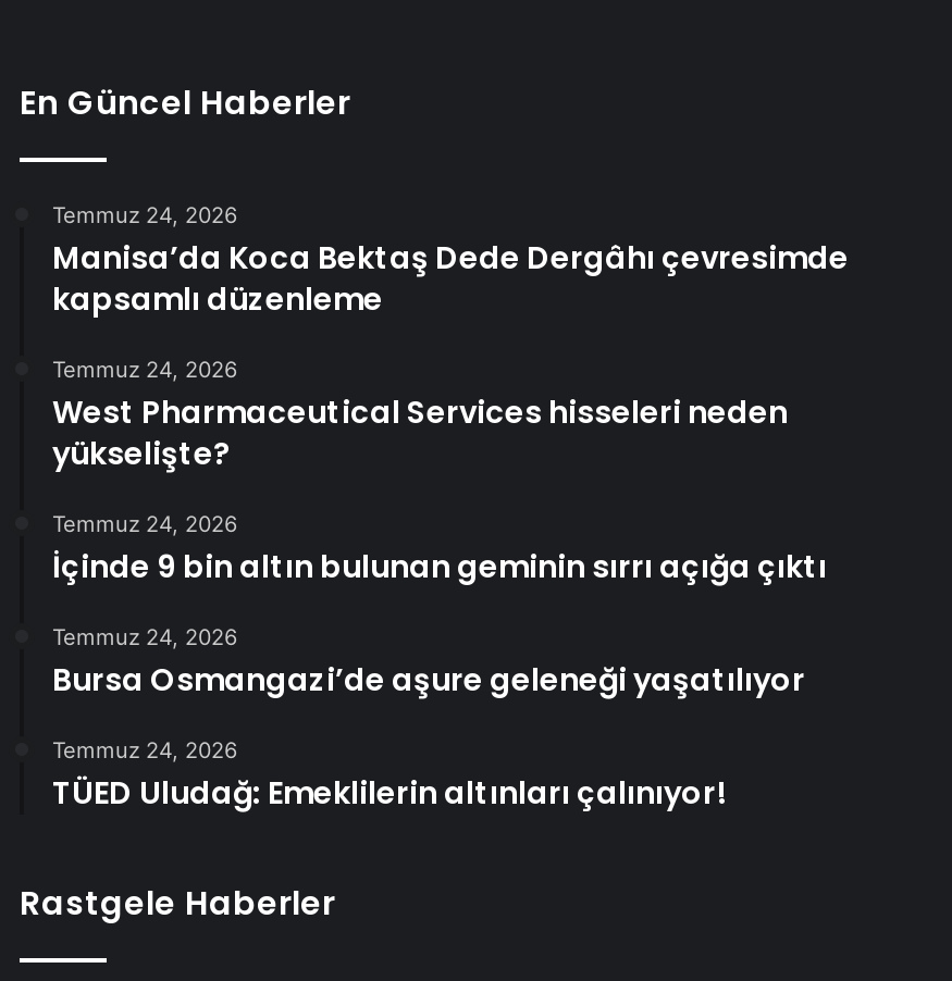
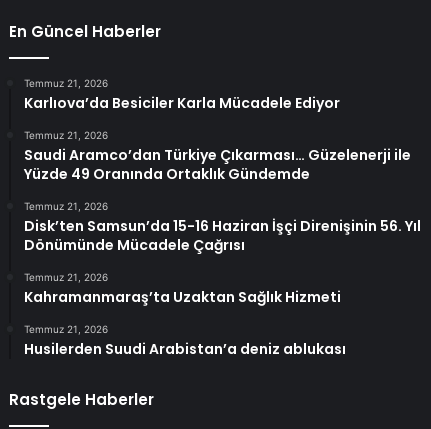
[52,201,849,321] Temmuz 24, 2026 | Manisa’da Koca Bektaş Dede Dergâhı çevresimde | kapsamlı düzenleme -> [24,77,340,113] Temmuz 21, 2026 | Karlıova’da Besiciler Karla Mücadele Ediyor
[52,355,788,475] Temmuz 24, 2026 | West Pharmaceutical Services hisseleri neden | yükselişte? -> [24,129,411,184] Temmuz 21, 2026 | Saudi Aramco’dan Türkiye Çıkarması… Güzelenerji ile | Yüzde 49 Oranında Ortaklık Gündemde
[52,510,827,588] Temmuz 24, 2026 | İçinde 9 bin altın bulunan geminin sırrı açığa çıktı -> [24,200,421,255] Temmuz 21, 2026 | Disk’ten Samsun’da 15-16 Haziran İşçi Direnişinin 56. Yıl | Dönümünde Mücadele Çağrısı
[52,623,805,701] Temmuz 24, 2026 | Bursa Osmangazi’de aşure geleneği yaşatılıyor -> [24,271,341,307] Temmuz 21, 2026 | Kahramanmaraş’ta Uzaktan Sağlık Hizmeti
[52,736,725,814] Temmuz 24, 2026 | TÜED Uludağ: Emeklilerin altınları çalınıyor! -> [24,323,346,359] Temmuz 21, 2026 | Husilerden Suudi Arabistan’a deniz ablukası

